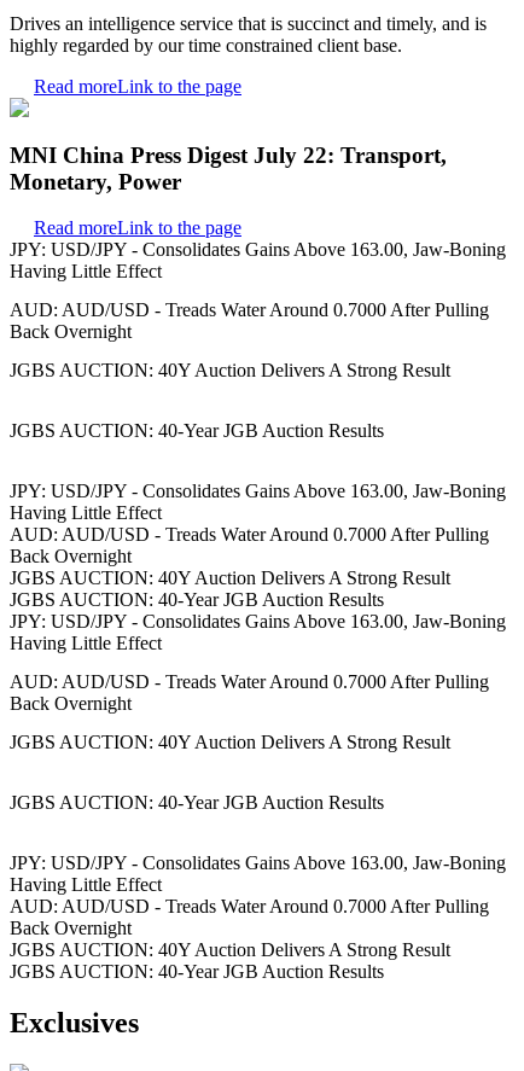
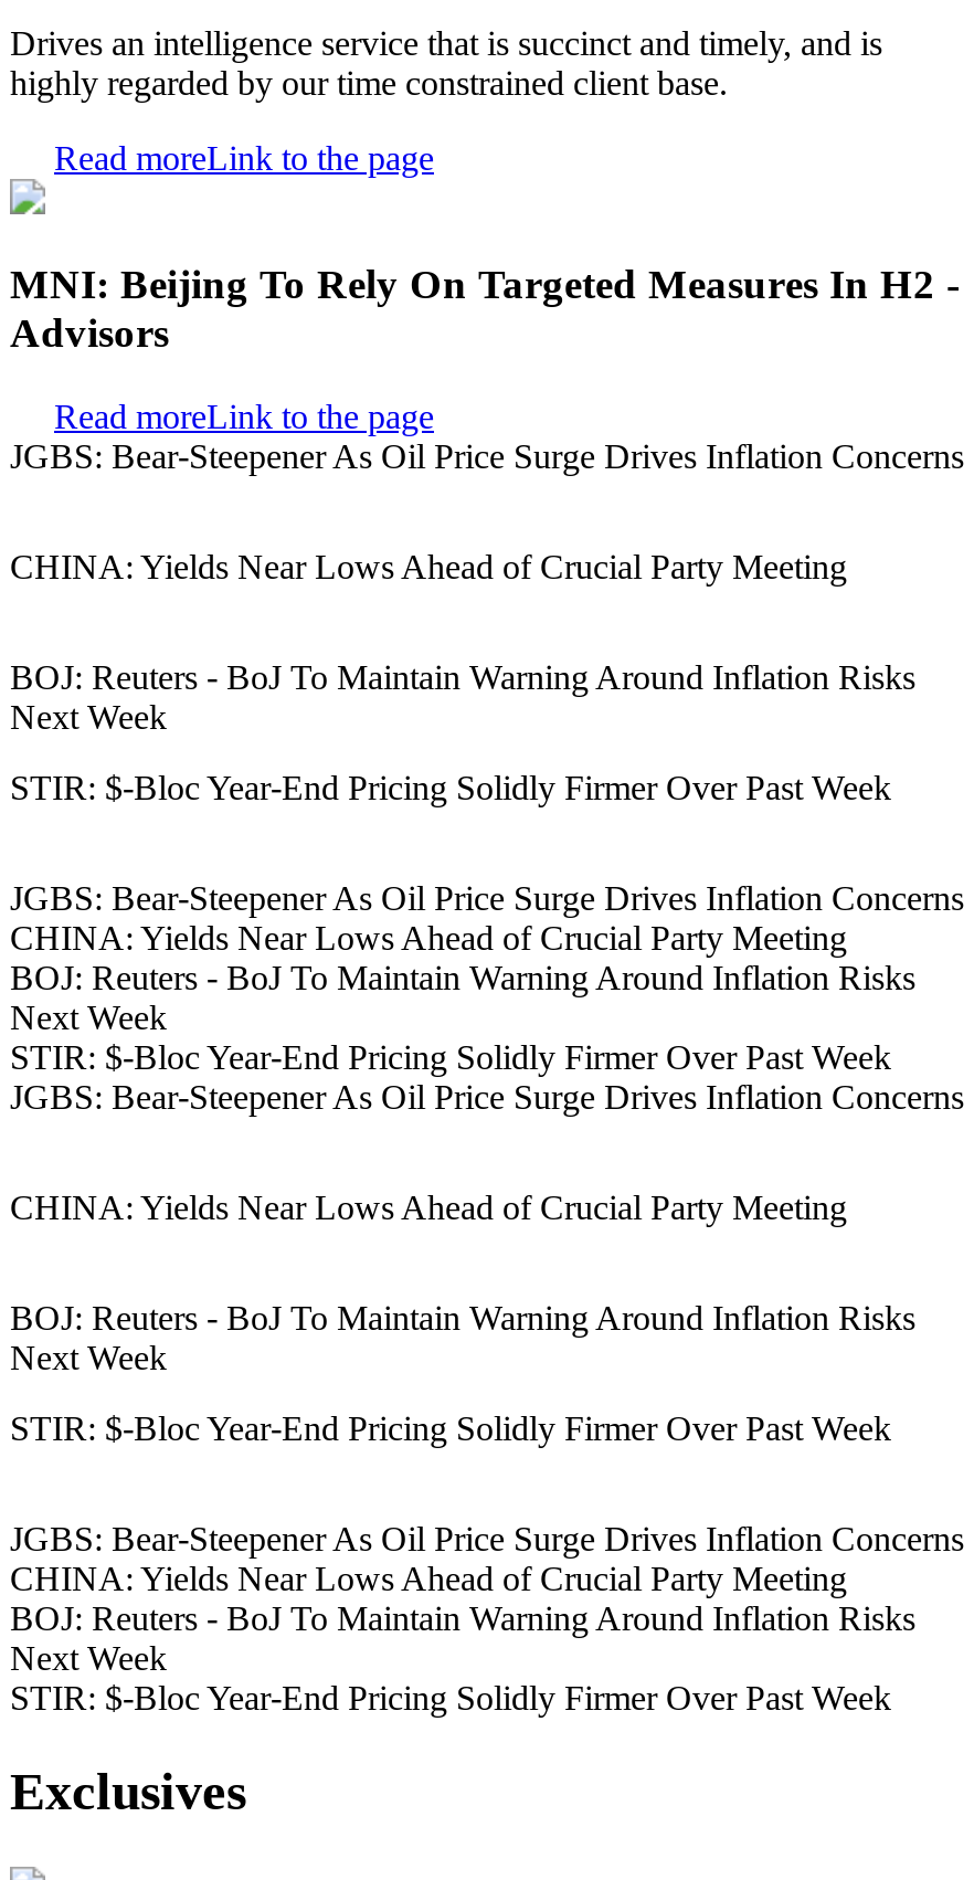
[10,142,447,194] MNI China Press Digest July 22: Transport, | Monetary, Power -> [10,260,960,355] MNI: Beijing To Rely On Targeted Measures In H2 - | Advisors
[10,239,506,282] JPY: USD/JPY - Consolidates Gains Above 163.00, Jaw-Boning | Having Little Effect -> [10,438,964,475] JGBS: Bear-Steepener As Oil Price Surge Drives Inflation Concerns
[10,300,489,342] AUD: AUD/USD - Treads Water Around 0.7000 After Pulling | Back Overnight -> [10,548,847,586] CHINA: Yields Near Lows Ahead of Crucial Party Meeting
[10,360,450,381] JGBS AUCTION: 40Y Auction Delivers A Strong Result -> [10,659,915,736] BOJ: Reuters - BoJ To Maintain Warning Around Inflation Risks | Next Week
[10,420,384,441] JGBS AUCTION: 40-Year JGB Auction Results -> [10,769,891,807] STIR: $-Bloc Year-End Pricing Solidly Firmer Over Past Week
[10,481,506,653] JPY: USD/JPY - Consolidates Gains Above 163.00, Jaw-Boning | Having Little Effect | AUD: AUD/USD - Treads Water Around 0.7000 After Pulling | Back Overnight | JGBS AUCTION: 40Y Auction Delivers A Strong Result | JGBS AUCTION: 40-Year JGB Auction Results | JPY: USD/JPY - Consolidates Gains Above 163.00, Jaw-Boning | Having Little Effect -> [10,880,964,1116] JGBS: Bear-Steepener As Oil Price Surge Drives Inflation Concerns | CHINA: Yields Near Lows Ahead of Crucial Party Meeting | BOJ: Reuters - BoJ To Maintain Warning Around Inflation Risks | Next Week | STIR: $-Bloc Year-End Pricing Solidly Firmer Over Past Week | JGBS: Bear-Steepener As Oil Price Surge Drives Inflation Concerns
[10,672,489,714] AUD: AUD/USD - Treads Water Around 0.7000 After Pulling | Back Overnight -> [10,1189,847,1227] CHINA: Yields Near Lows Ahead of Crucial Party Meeting
[10,732,450,752] JGBS AUCTION: 40Y Auction Delivers A Strong Result -> [10,1299,915,1377] BOJ: Reuters - BoJ To Maintain Warning Around Inflation Risks | Next Week
[10,792,384,813] JGBS AUCTION: 40-Year JGB Auction Results -> [10,1410,891,1447] STIR: $-Bloc Year-End Pricing Solidly Firmer Over Past Week
[10,853,506,982] JPY: USD/JPY - Consolidates Gains Above 163.00, Jaw-Boning | Having Little Effect | AUD: AUD/USD - Treads Water Around 0.7000 After Pulling | Back Overnight | JGBS AUCTION: 40Y Auction Delivers A Strong Result | JGBS AUCTION: 40-Year JGB Auction Results -> [10,1520,964,1717] JGBS: Bear-Steepener As Oil Price Surge Drives Inflation Concerns | CHINA: Yields Near Lows Ahead of Crucial Party Meeting | BOJ: Reuters - BoJ To Maintain Warning Around Inflation Risks | Next Week | STIR: $-Bloc Year-End Pricing Solidly Firmer Over Past Week

